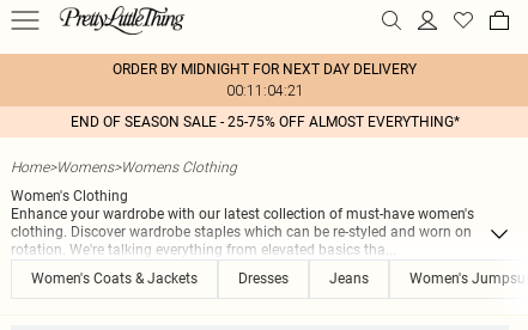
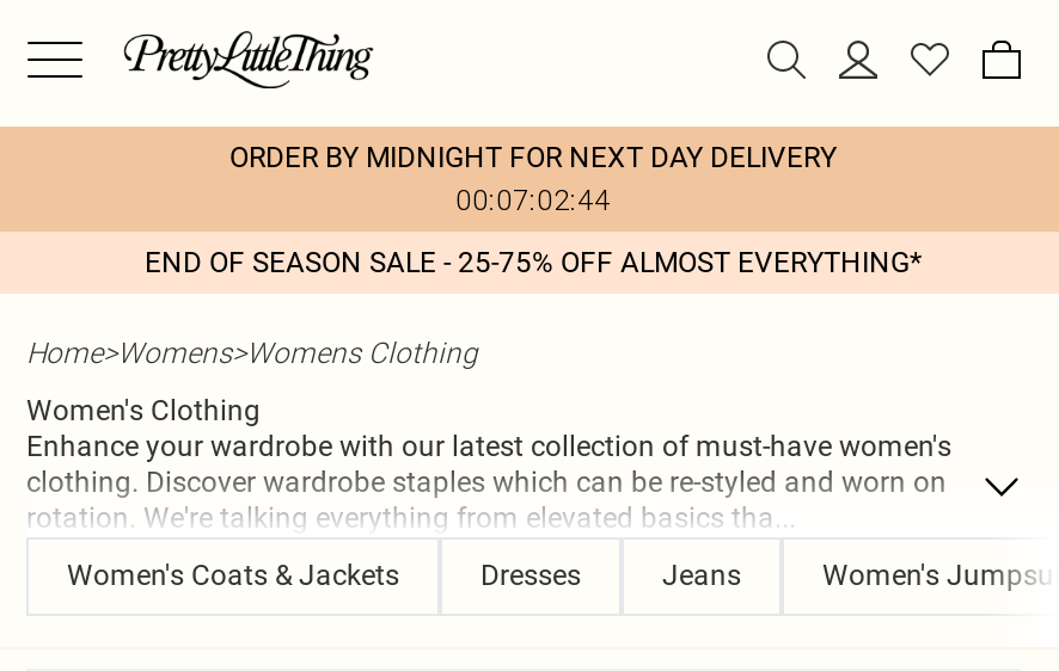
[226,81,304,99] 00:11:04:21 -> [455,181,611,217] 00:07:02:44

